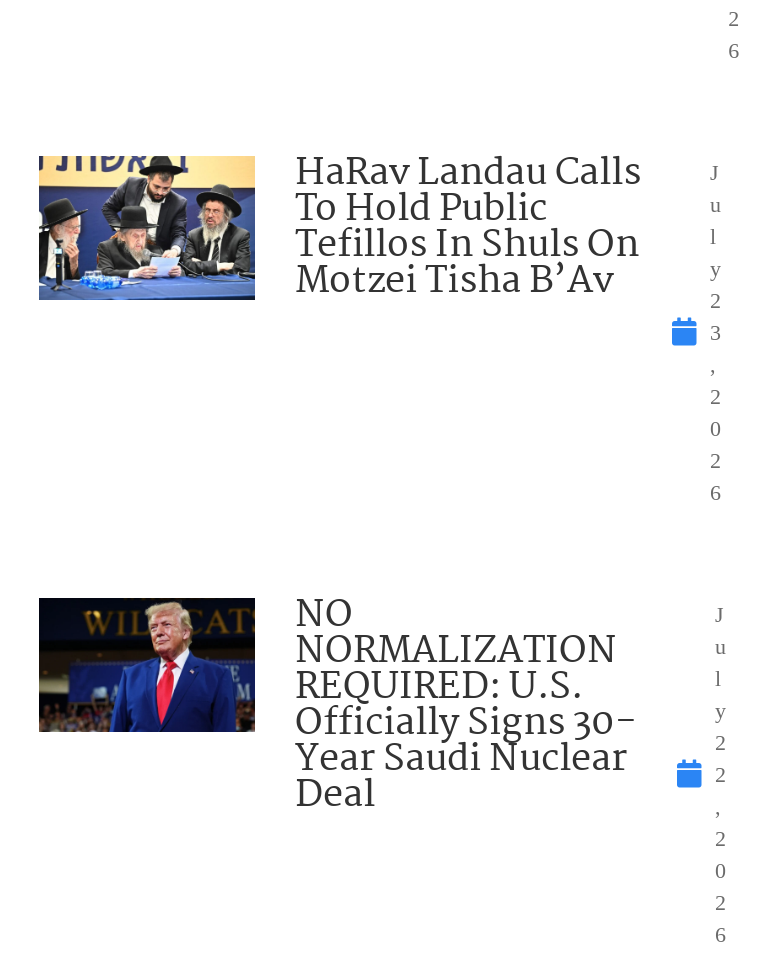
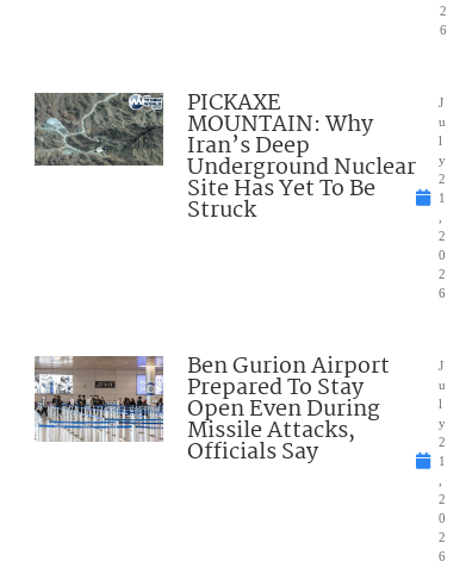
[37,144,641,312] [image] | HaRav Landau Calls | To Hold Public | Tefillos In Shuls On | Motzei Tisha B’Av -> [33,86,416,229] [image] | PICKAXE | MOUNTAIN: Why | Iran’s Deep | Underground Nuclear | Site Has Yet To Be | Struck
[710,320,722,344] 3 -> [439,190,446,205] 1
[37,586,637,826] [image] | NO | NORMALIZATION | REQUIRED: U.S. | Officially Signs 30- | Year Saudi Nuclear | Deal -> [33,349,390,470] [image] | Ben Gurion Airport | Prepared To Stay | Open Even During | Missile Attacks, | Officials Say
[715,762,727,786] 2 -> [438,454,445,468] 1

